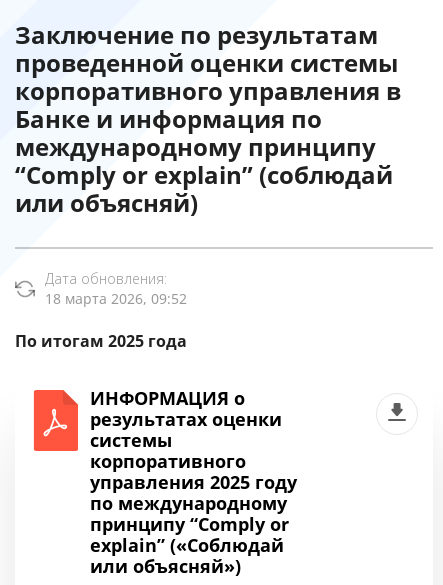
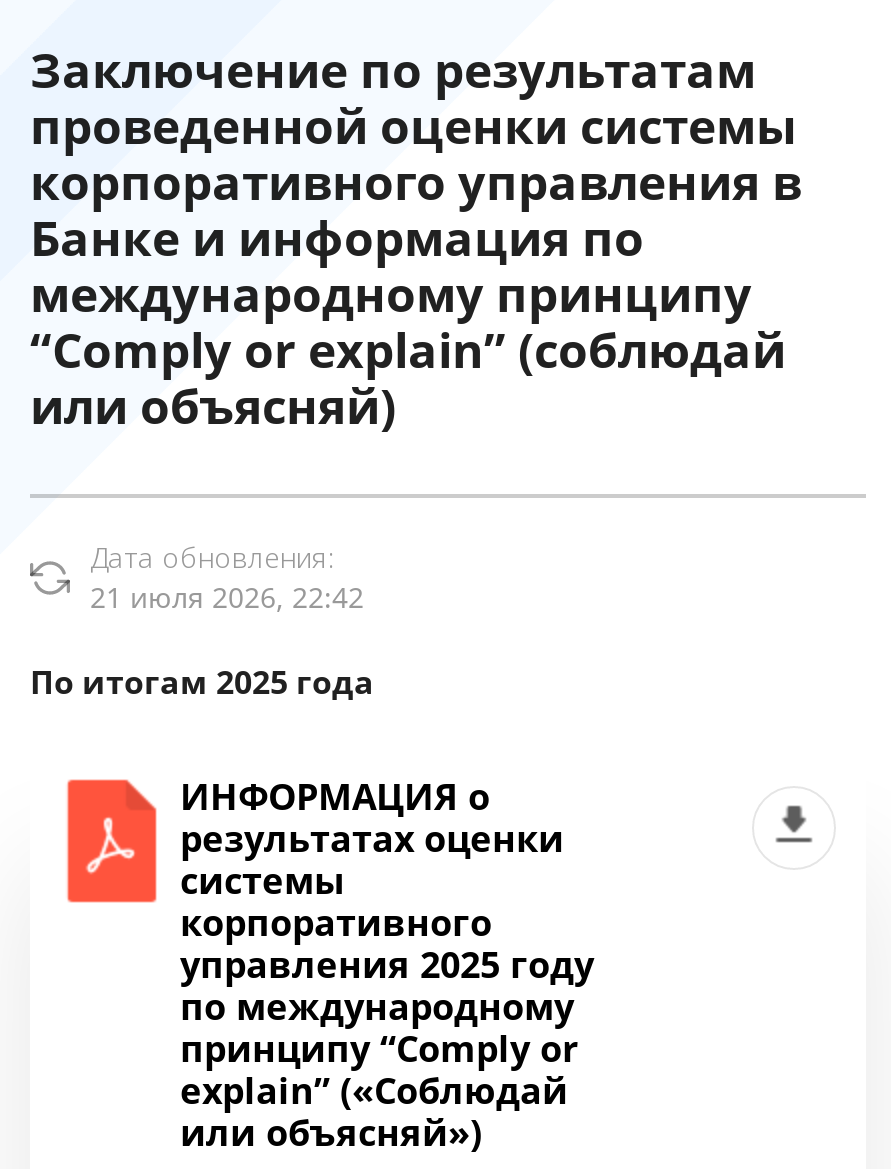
[45,289,187,308] 18 марта 2026, 09:52 -> [90,578,364,616] 21 июля 2026, 22:42

